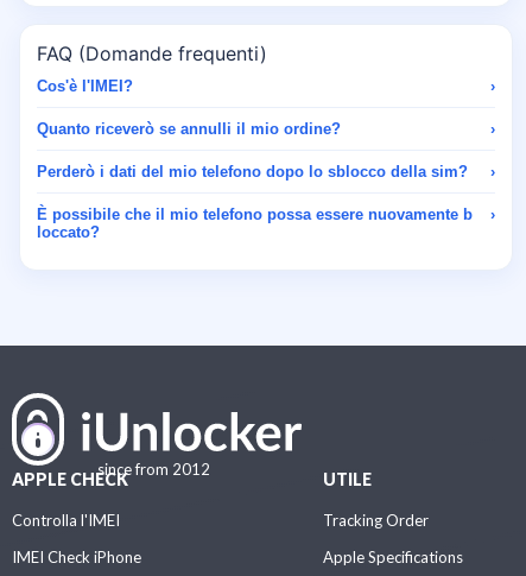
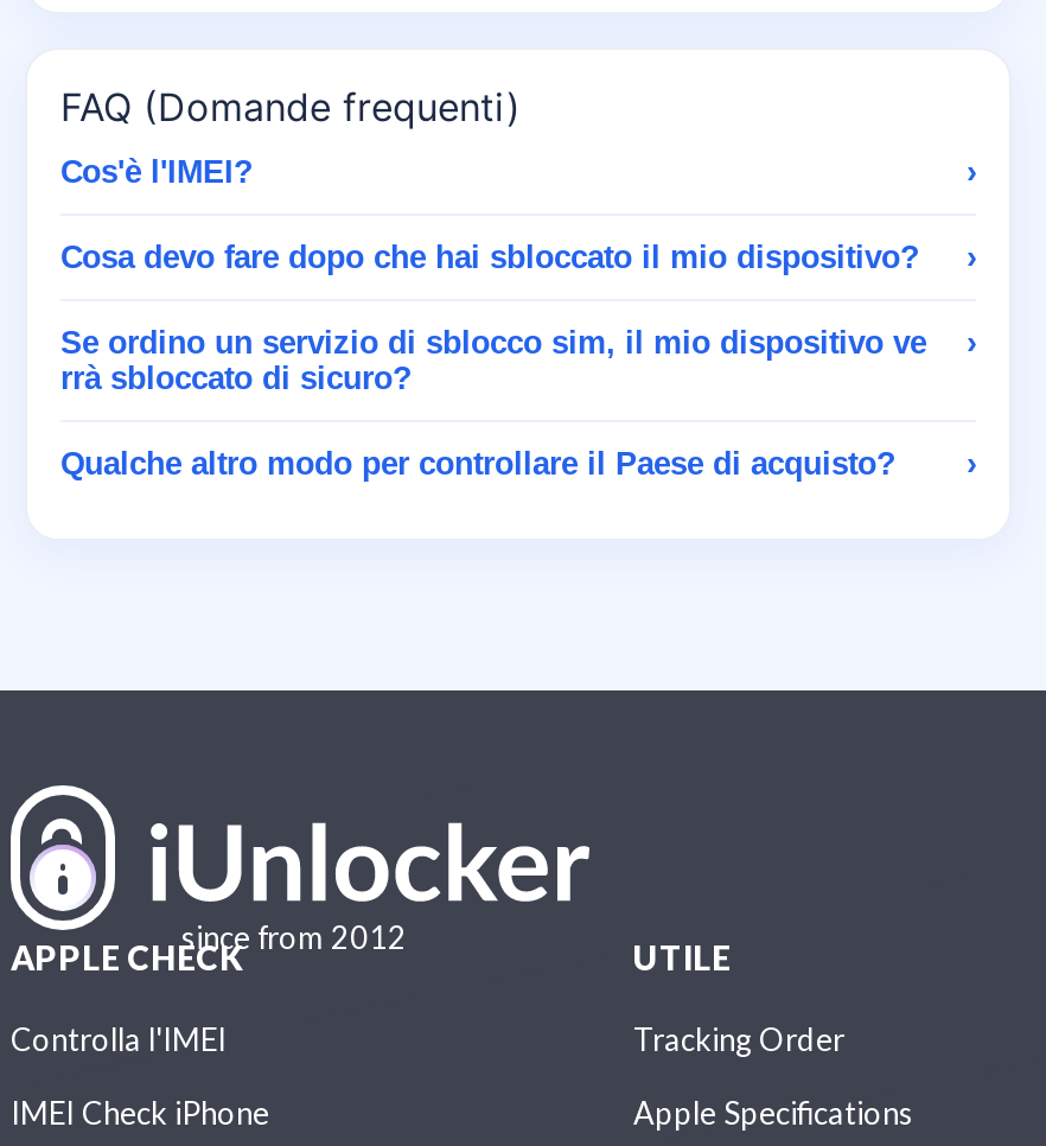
[37,119,341,137] Quanto riceverò se annulli il mio ordine? -> [60,239,919,274] Cosa devo fare dopo che hai sbloccato il mio dispositivo?
[37,162,468,180] Perderò i dati del mio telefono dopo lo sblocco della sim? -> [60,324,926,395] Se ordino un servizio di sblocco sim, il mio dispositivo ve | rrà sbloccato di sicuro?
[37,205,473,241] È possibile che il mio telefono possa essere nuovamente b | loccato? -> [60,445,895,481] Qualche altro modo per controllare il Paese di acquisto?

